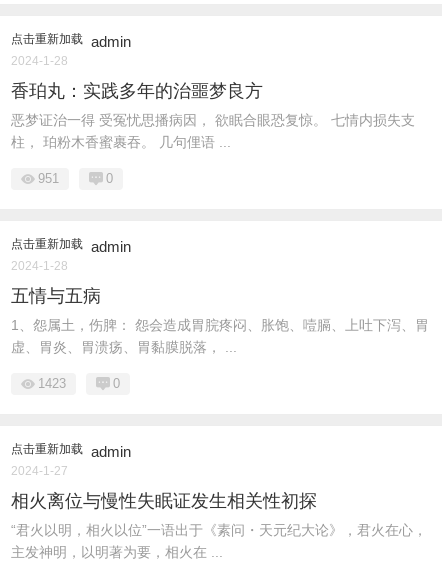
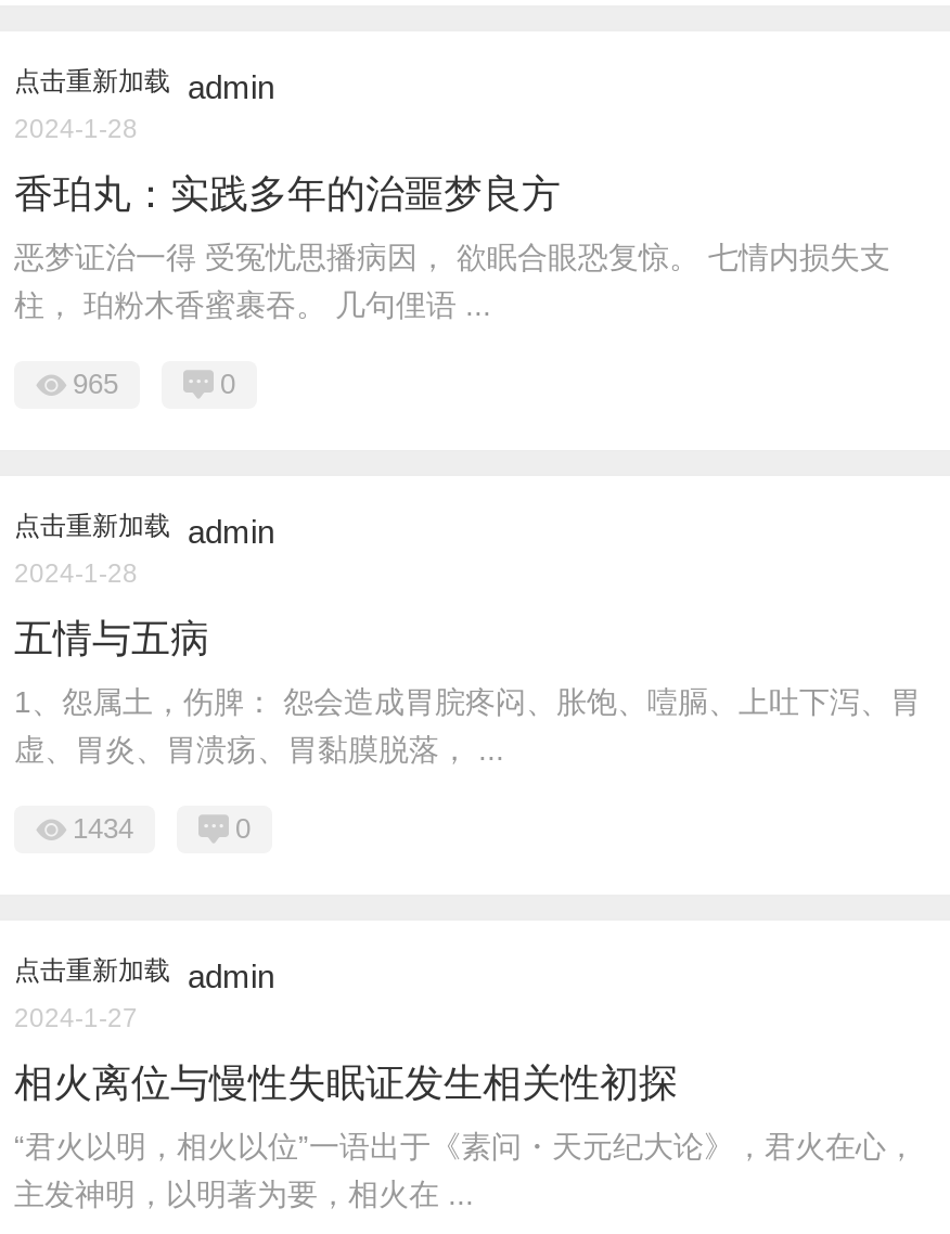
[38,171,59,186] 951 -> [73,368,118,400] 965
[38,376,66,391] 1423 -> [73,812,133,845] 1434

